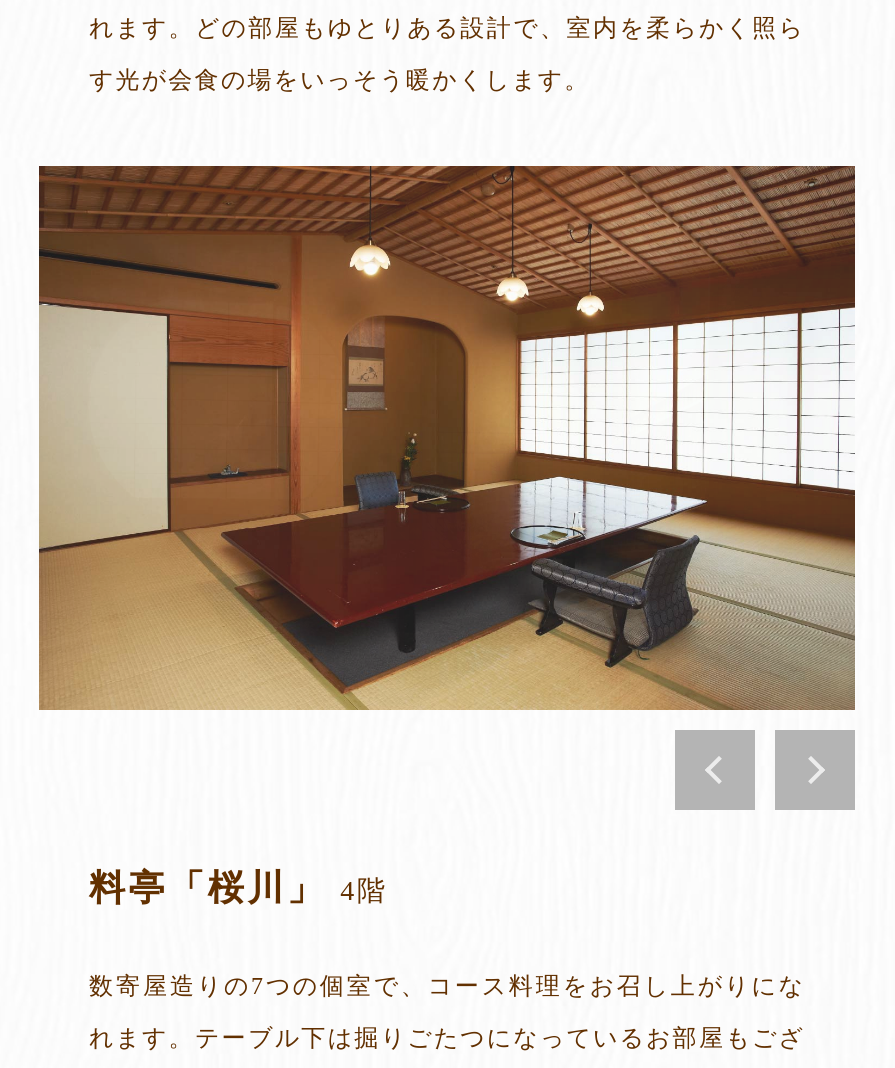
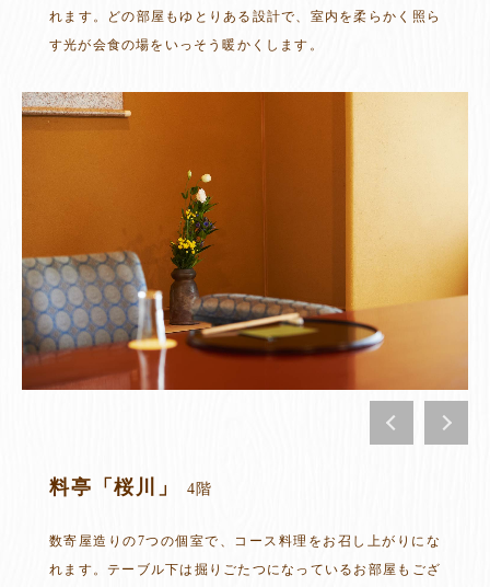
[37,164,857,712] [image] -> [21,91,469,391] [image]

